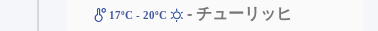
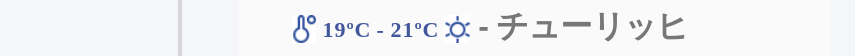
[106,5,292,22] 17ºC - 20ºC - チューリッヒ -> [316,8,688,42] 19ºC - 21ºC - チューリッヒ

